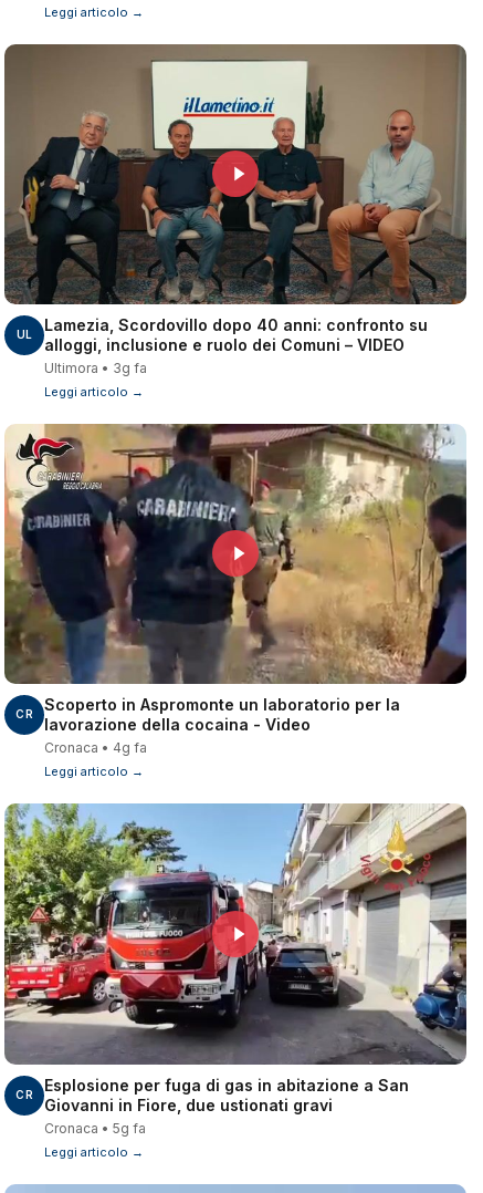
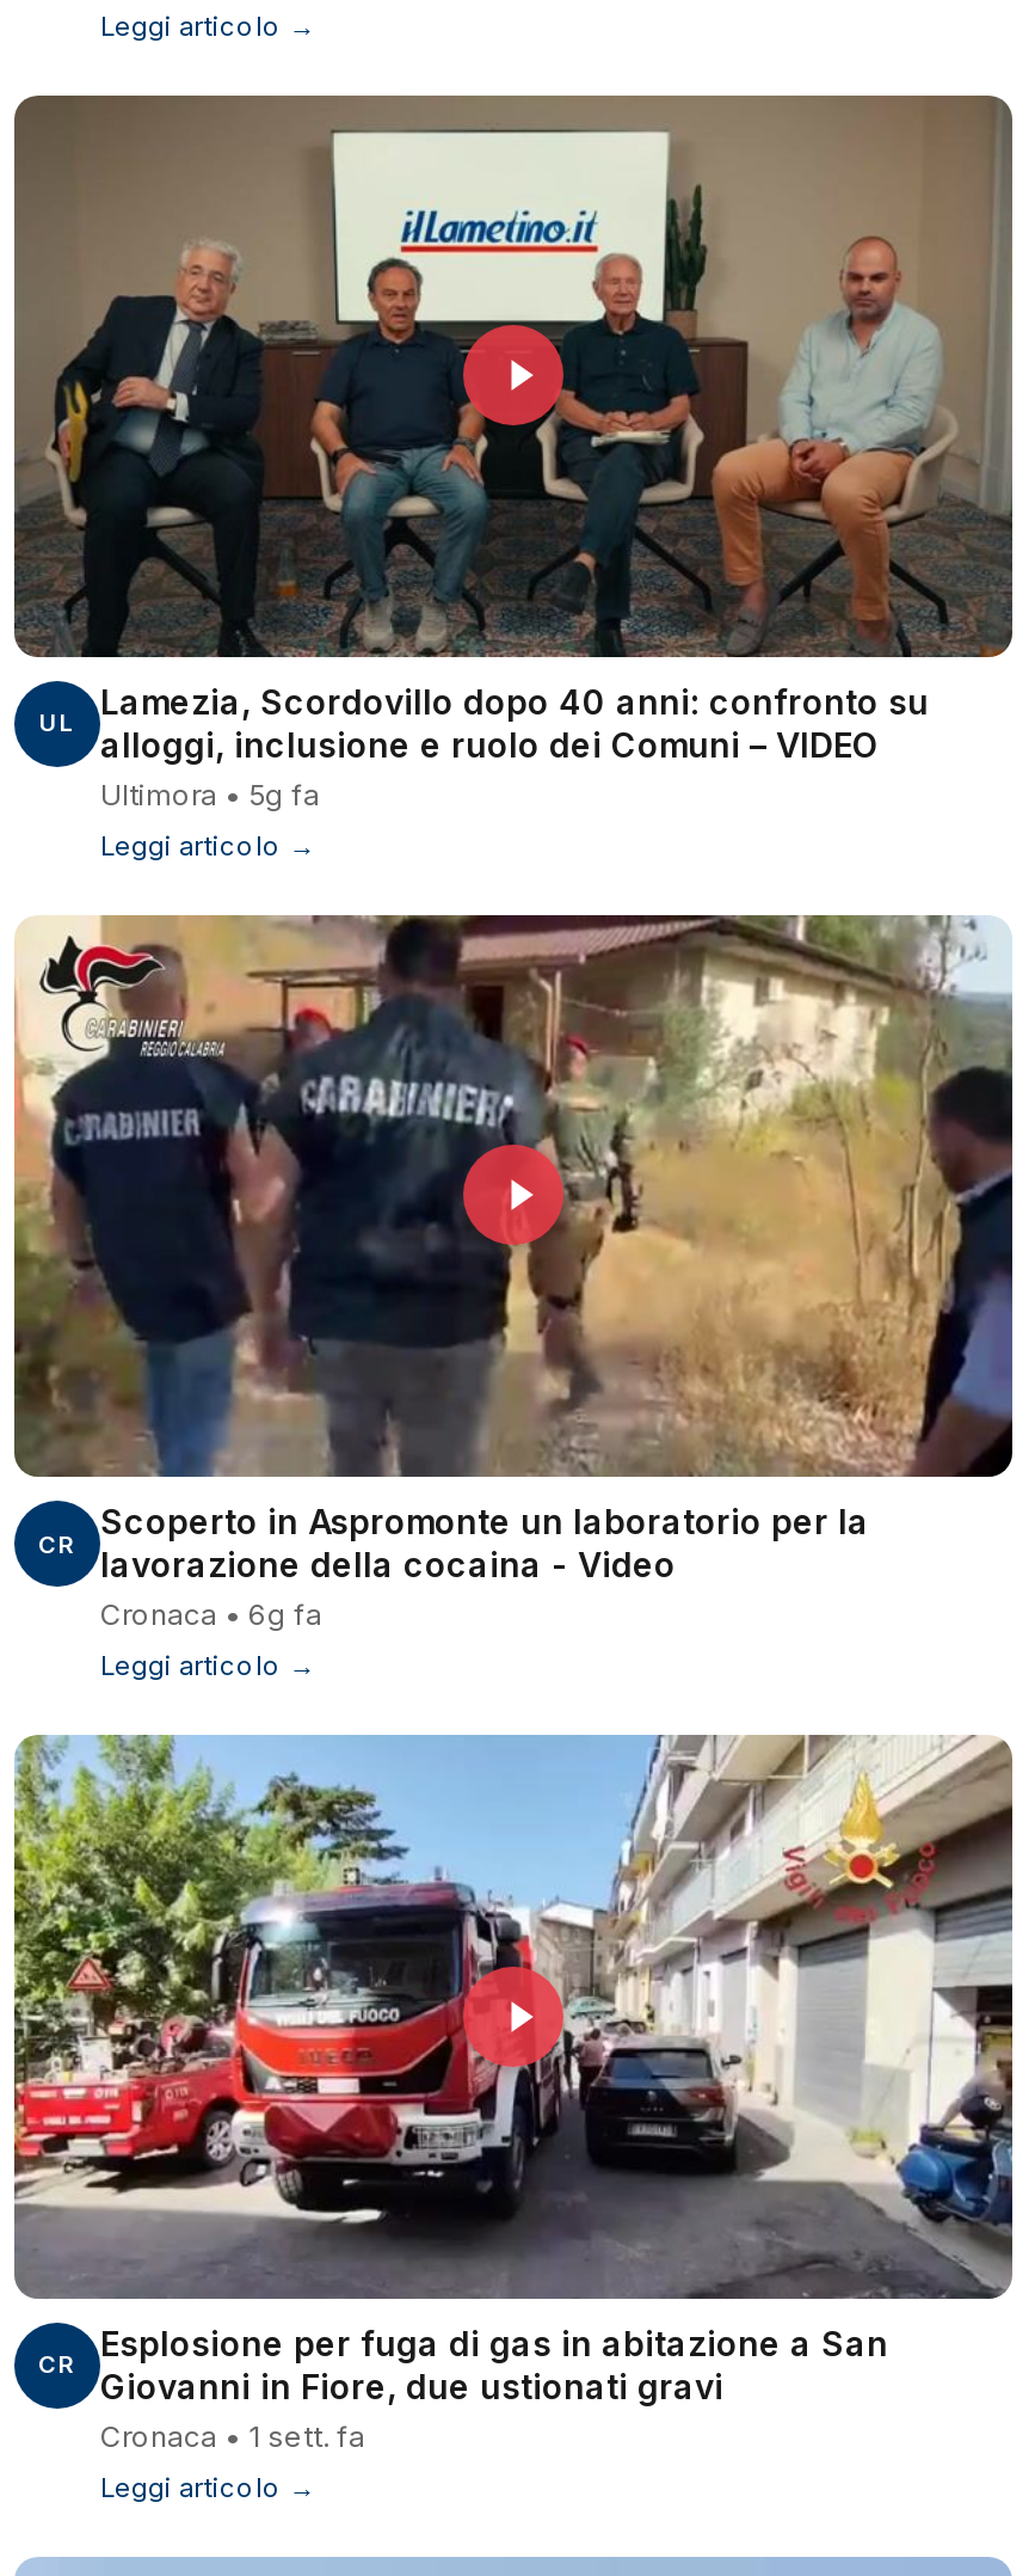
[44,359,147,376] Ultimora • 3g fa -> [100,776,320,812] Ultimora • 5g fa
[44,739,147,756] Cronaca • 4g fa -> [100,1596,322,1632] Cronaca • 6g fa
[44,1120,146,1136] Cronaca • 5g fa -> [100,2417,365,2453] Cronaca • 1 sett. fa

